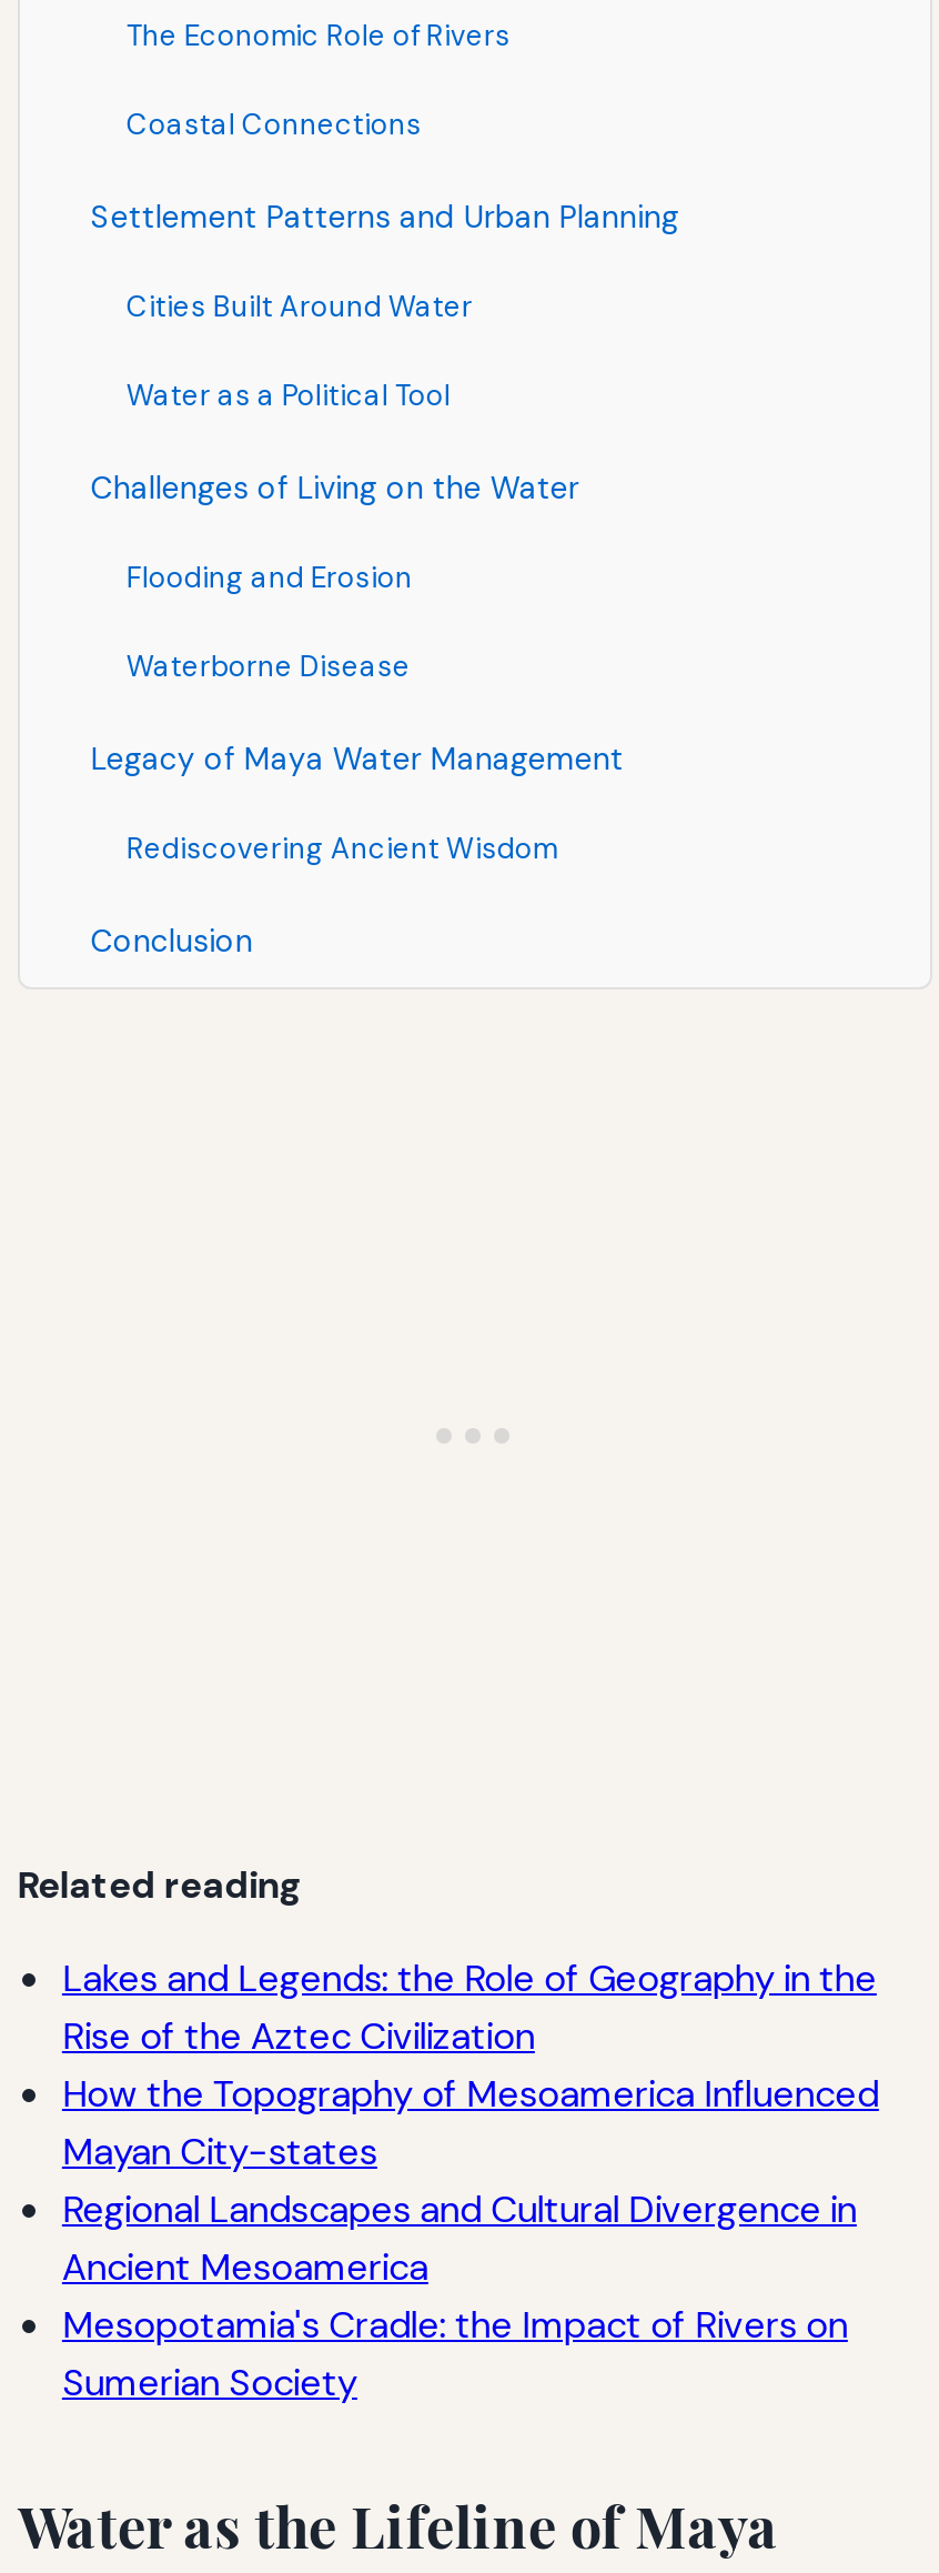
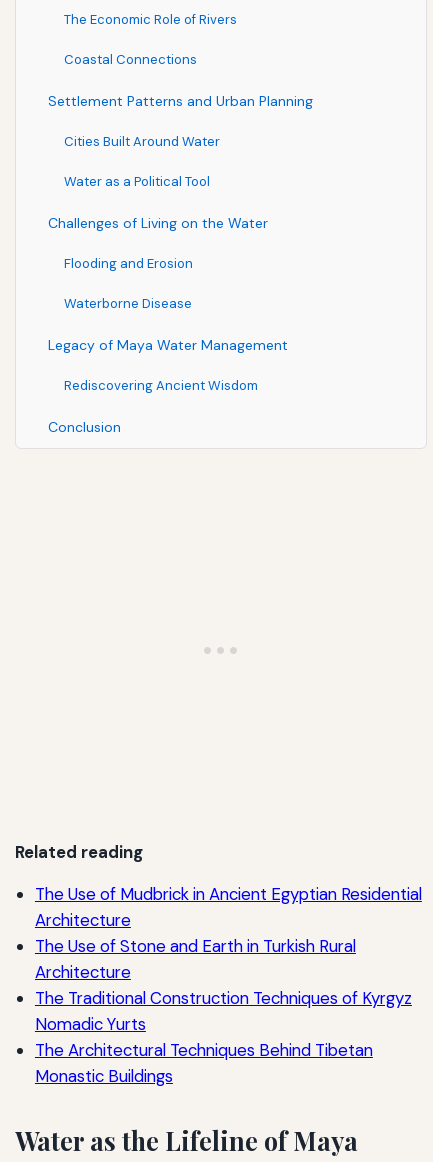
[62,1954,879,2408] Lakes and Legends: the Role of Geography in the | Rise of the Aztec Civilization | How the Topography of Mesoamerica Influenced | Mayan City-states | Regional Landscapes and Cultural Divergence in | Ancient Mesoamerica | Mesopotamia's Cradle: the Impact of Rivers on | Sumerian Society -> [35,883,422,1087] The Use of Mudbrick in Ancient Egyptian Residential | Architecture | The Use of Stone and Earth in Turkish Rural | Architecture | The Traditional Construction Techniques of Kyrgyz | Nomadic Yurts | The Architectural Techniques Behind Tibetan | Monastic Buildings

